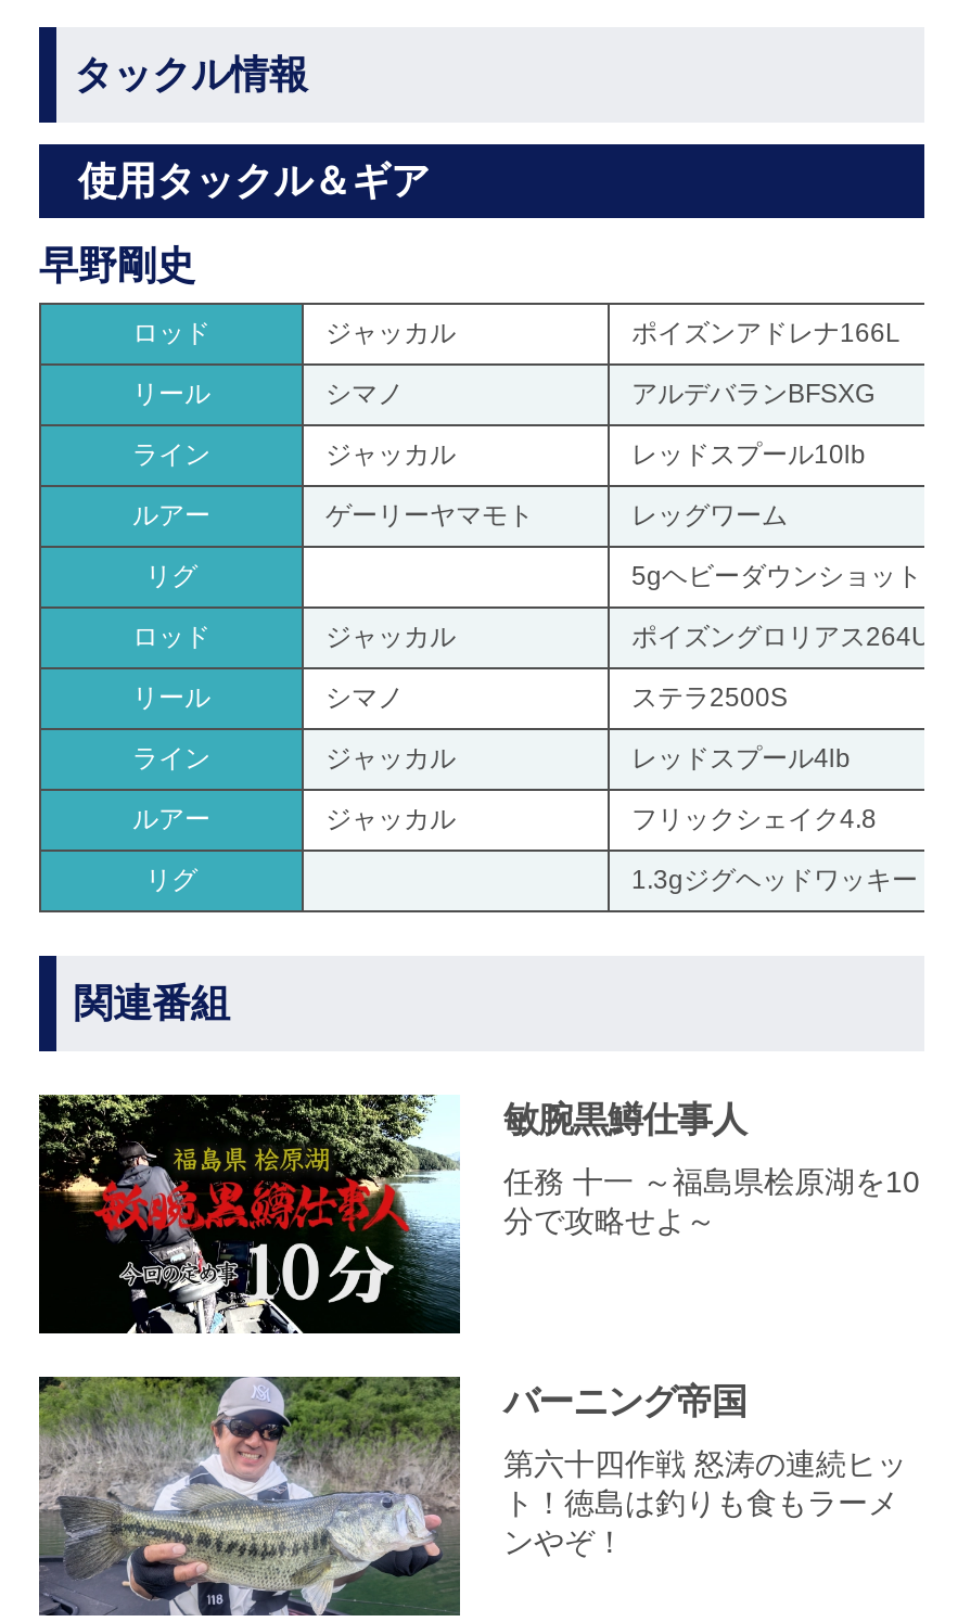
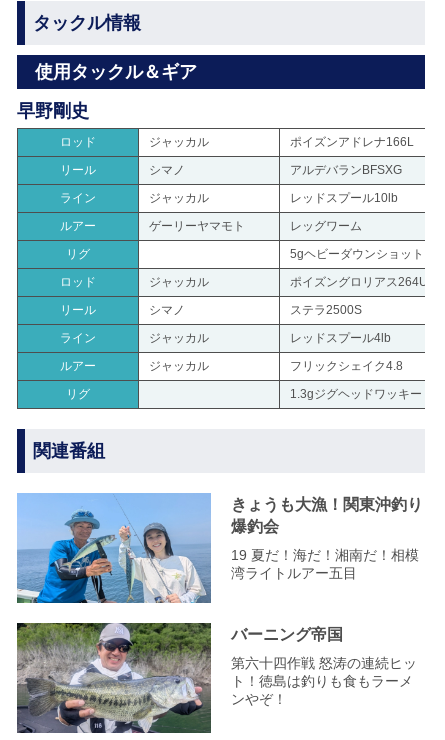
[37,1093,746,1336] [image] | 敏腕黒鱒仕事人 -> [16,493,423,604] [image] | きょうも大漁！関東沖釣り | 爆釣会
[503,1163,920,1237] 任務 十一 ～福島県桧原湖を10 | 分で攻略せよ～ -> [231,546,419,580] 19 夏だ！海だ！湘南だ！相模 | 湾ライトルアー五目

